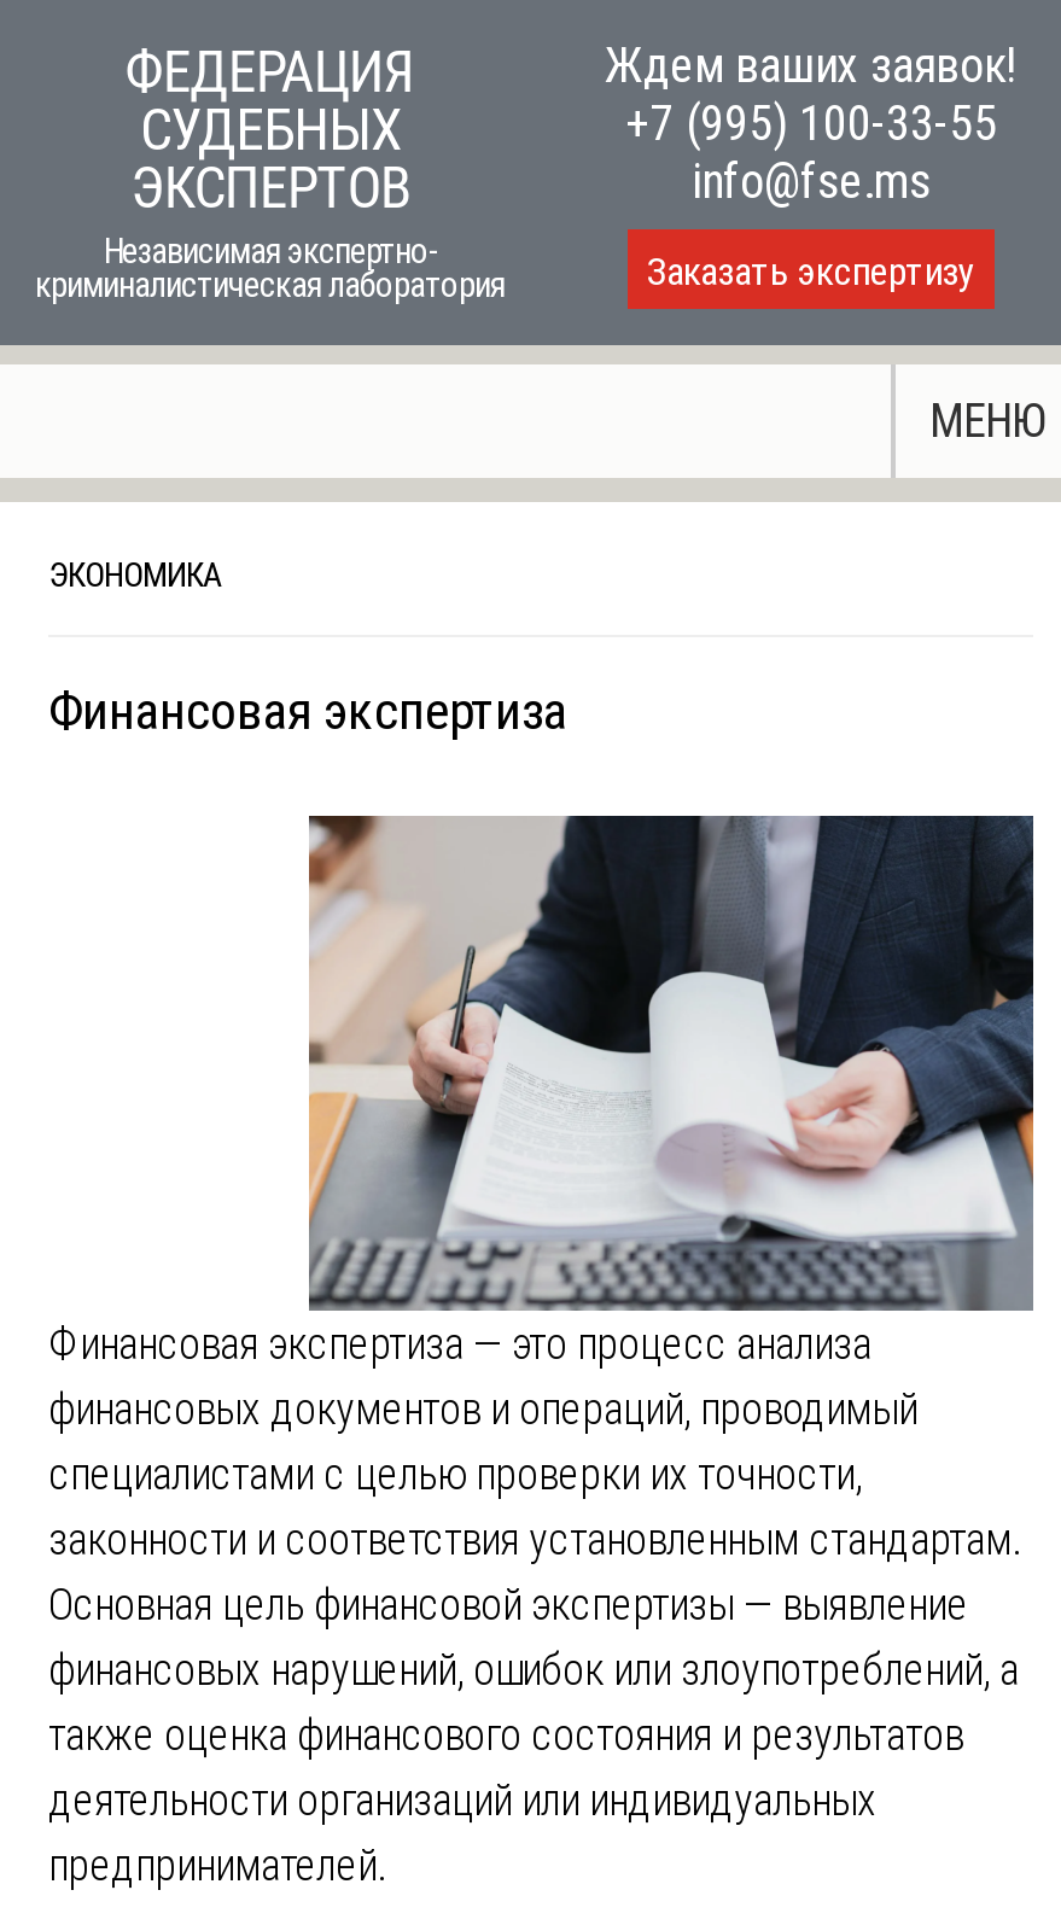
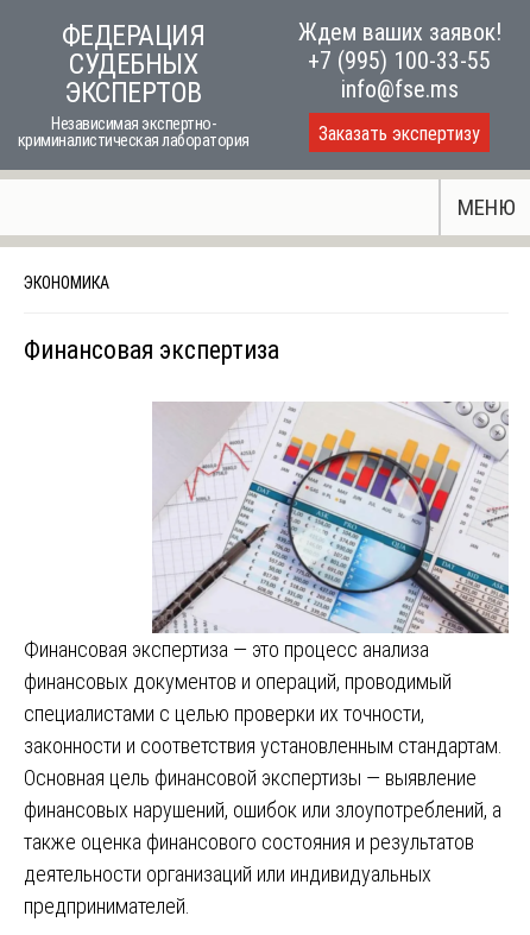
[307,813,1036,1311] [image] -> [153,402,510,634] [image]

